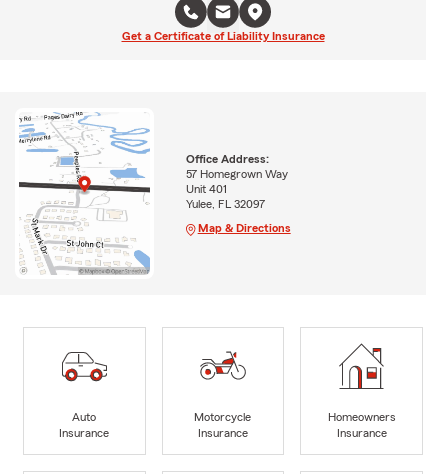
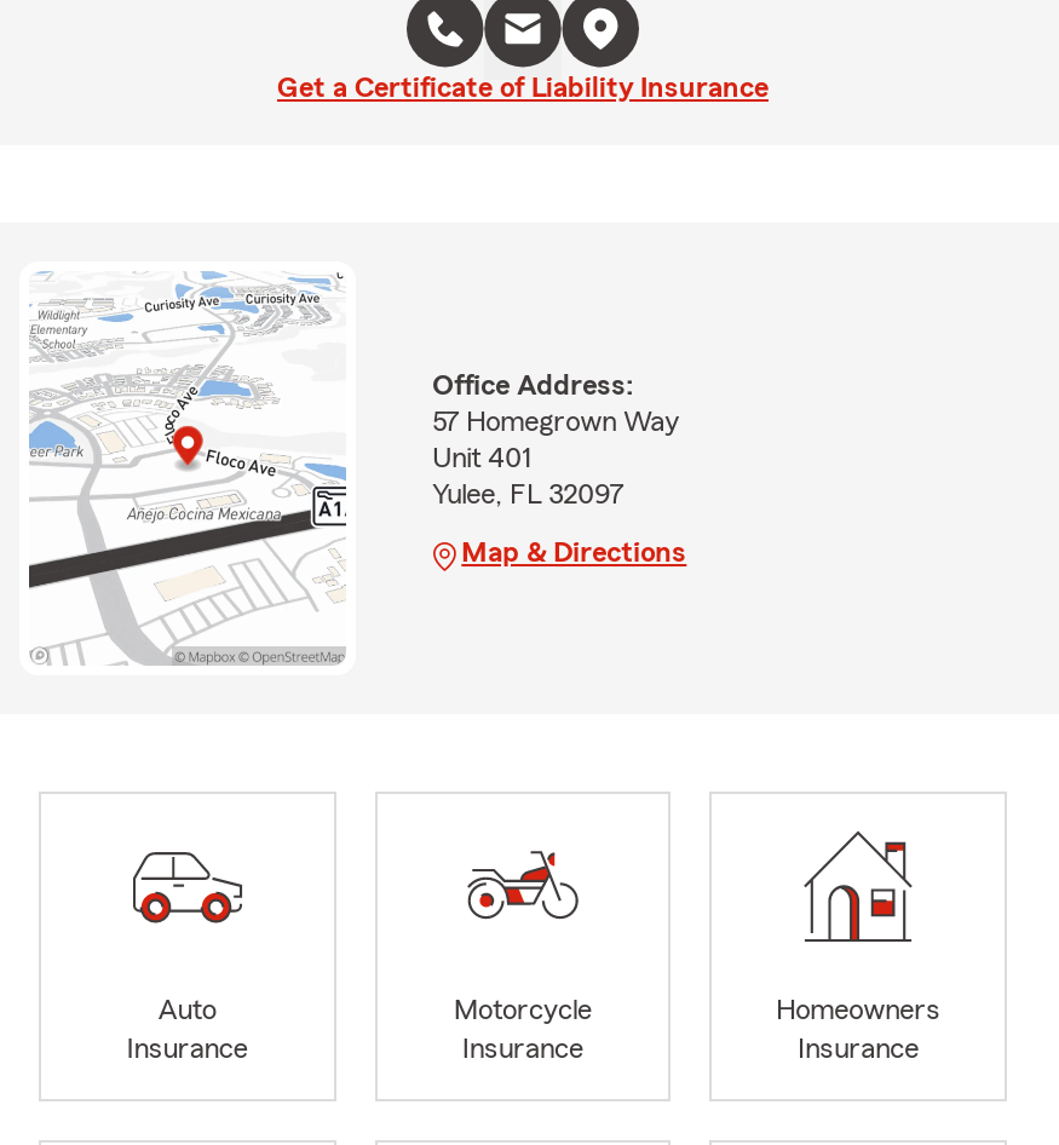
[18,111,151,274] [image] -> [27,271,349,666] [image]

